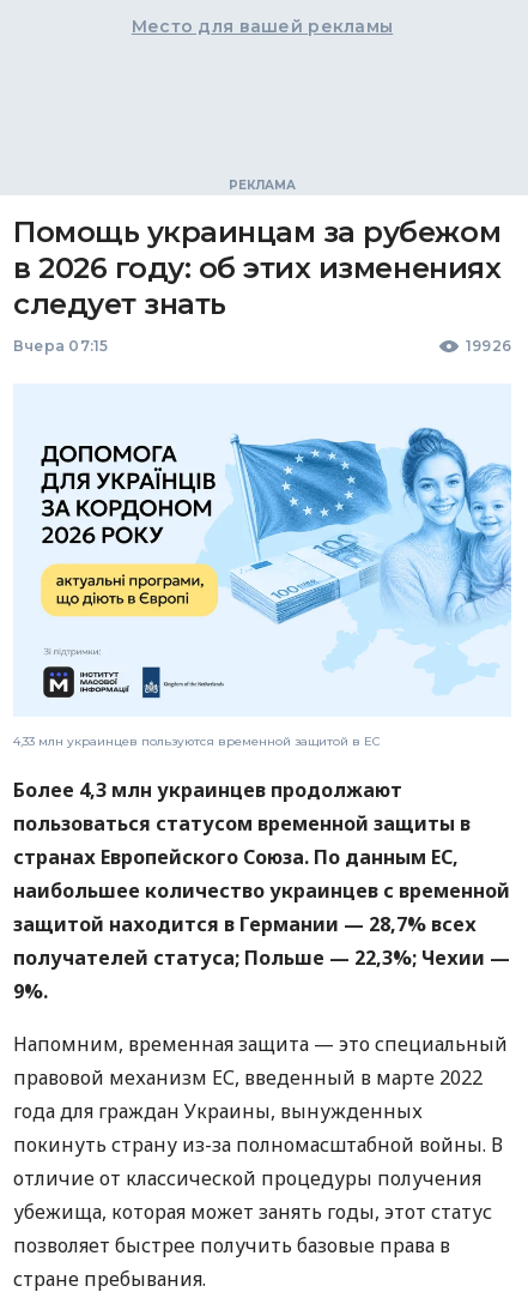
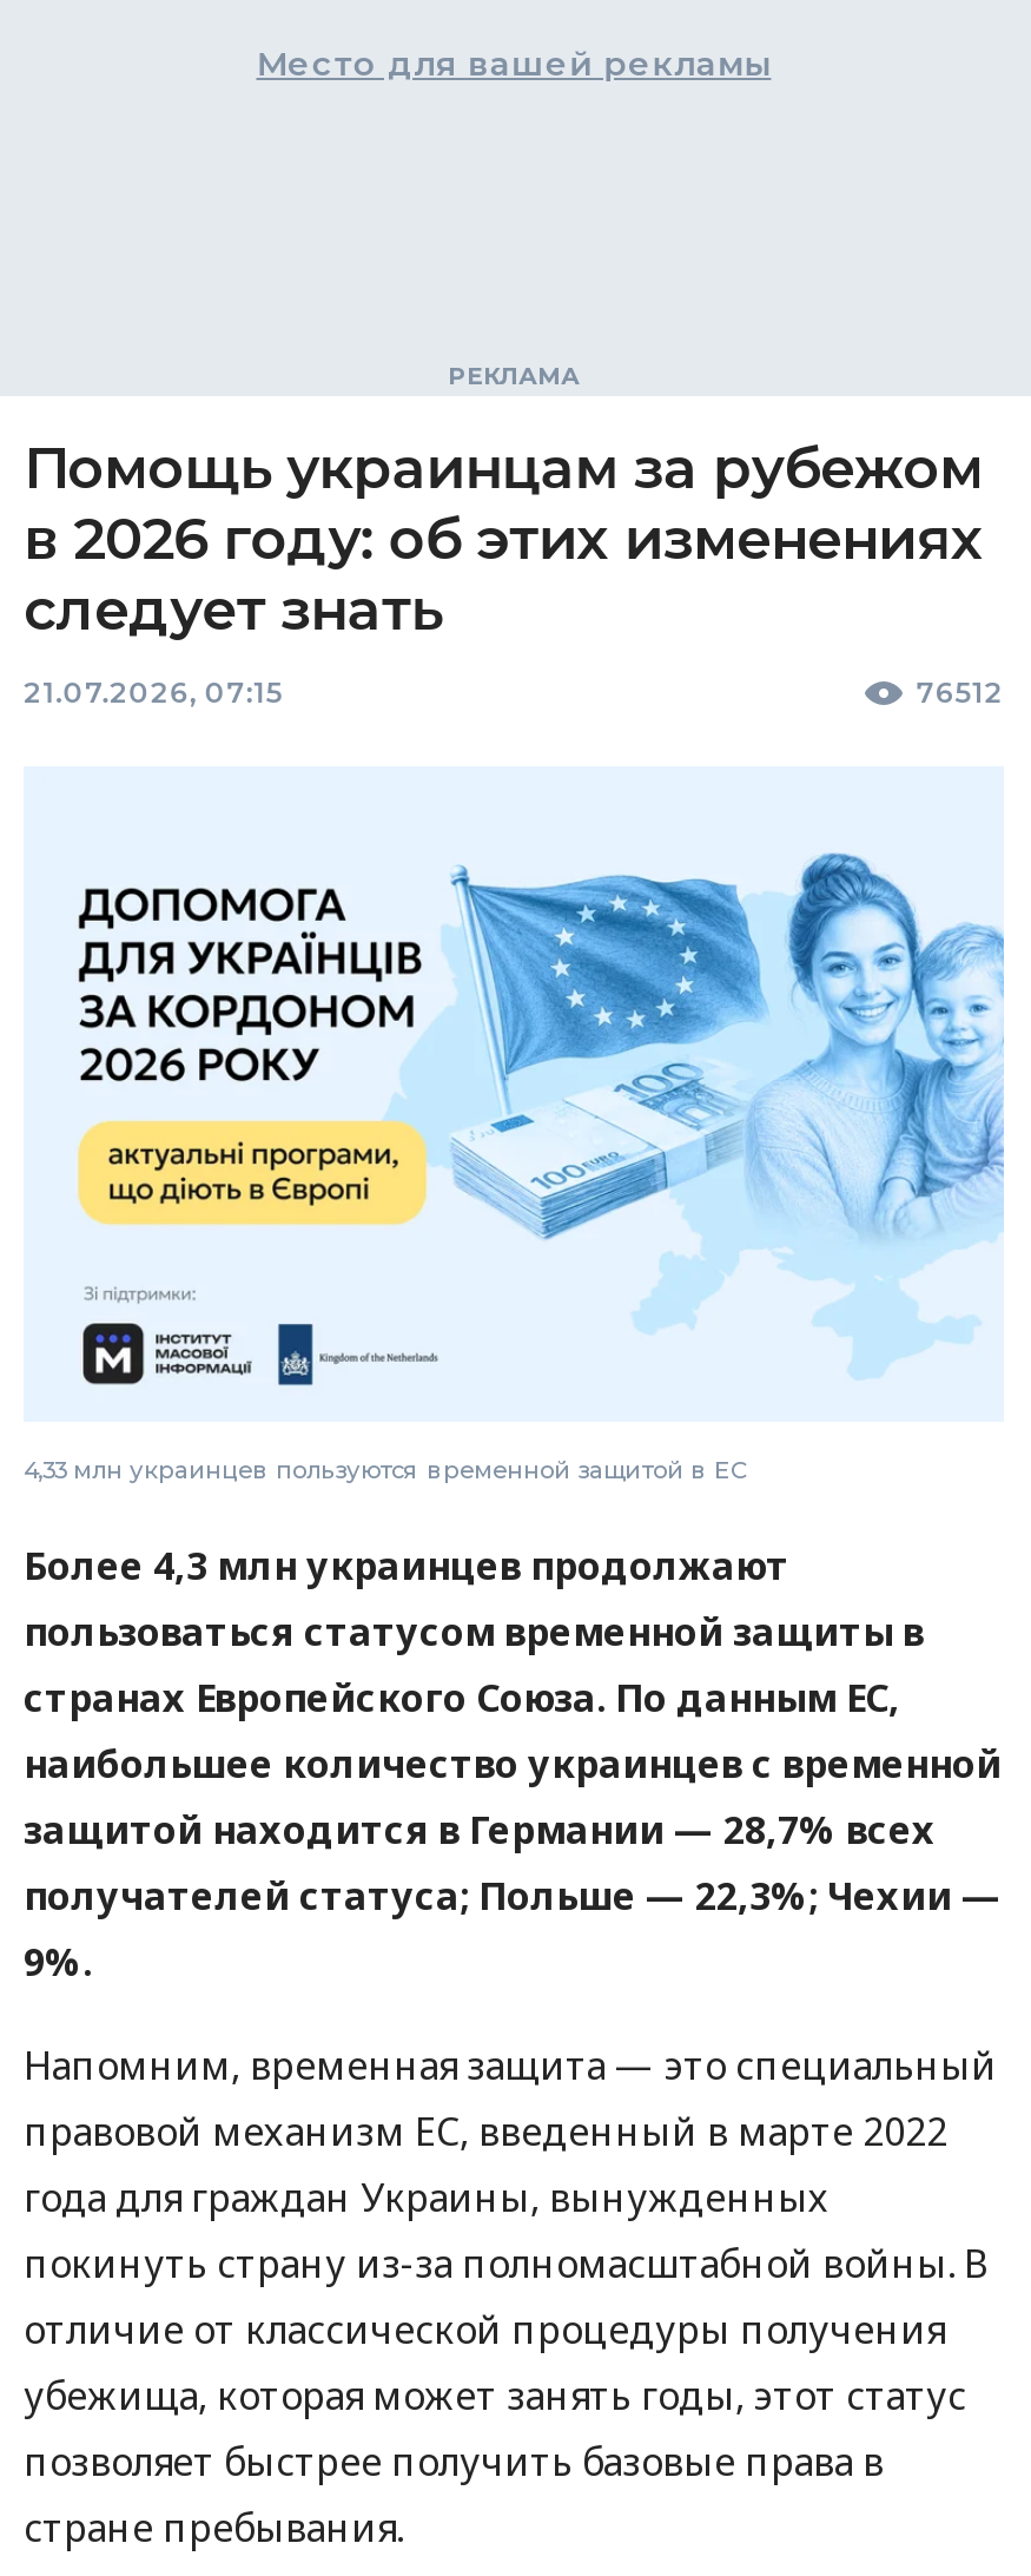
[13,337,511,355] Вчера 07:15 | 19926 -> [24,675,1004,710] 21.07.2026, 07:15 | 76512

